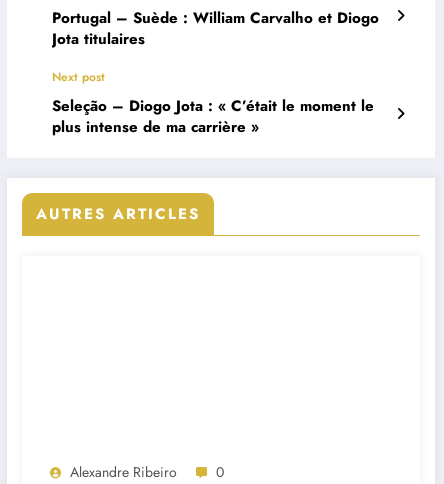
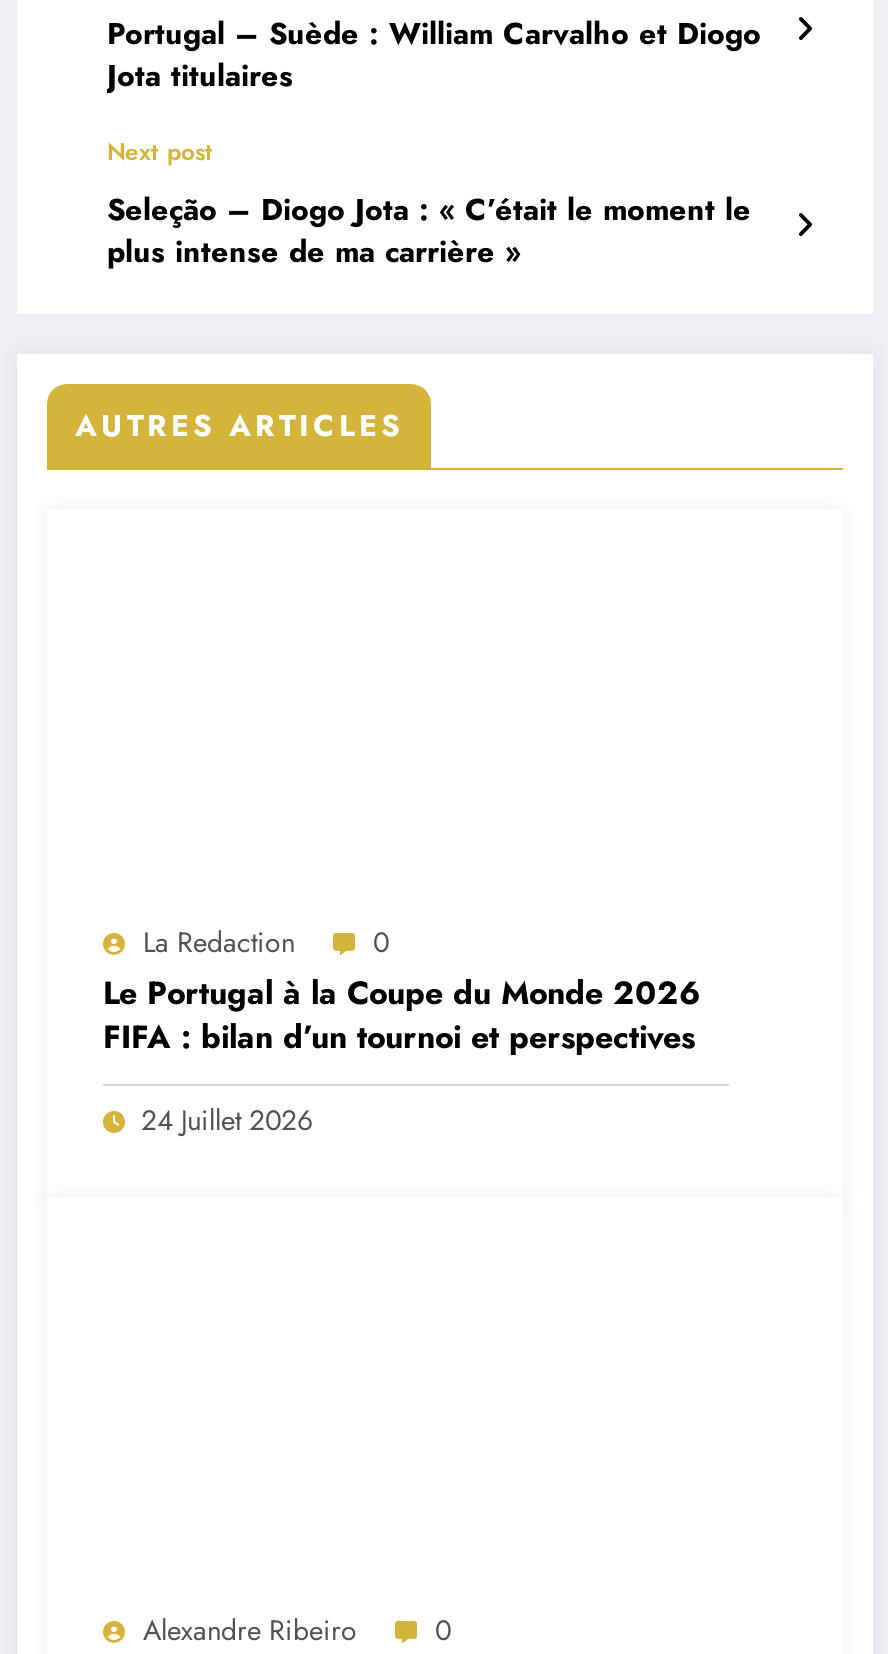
none -> [103,922,701,1140] La Redaction | 0 | Le Portugal à la Coupe du Monde 2026 | FIFA : bilan d’un tournoi et perspectives | 24 Juillet 2026

